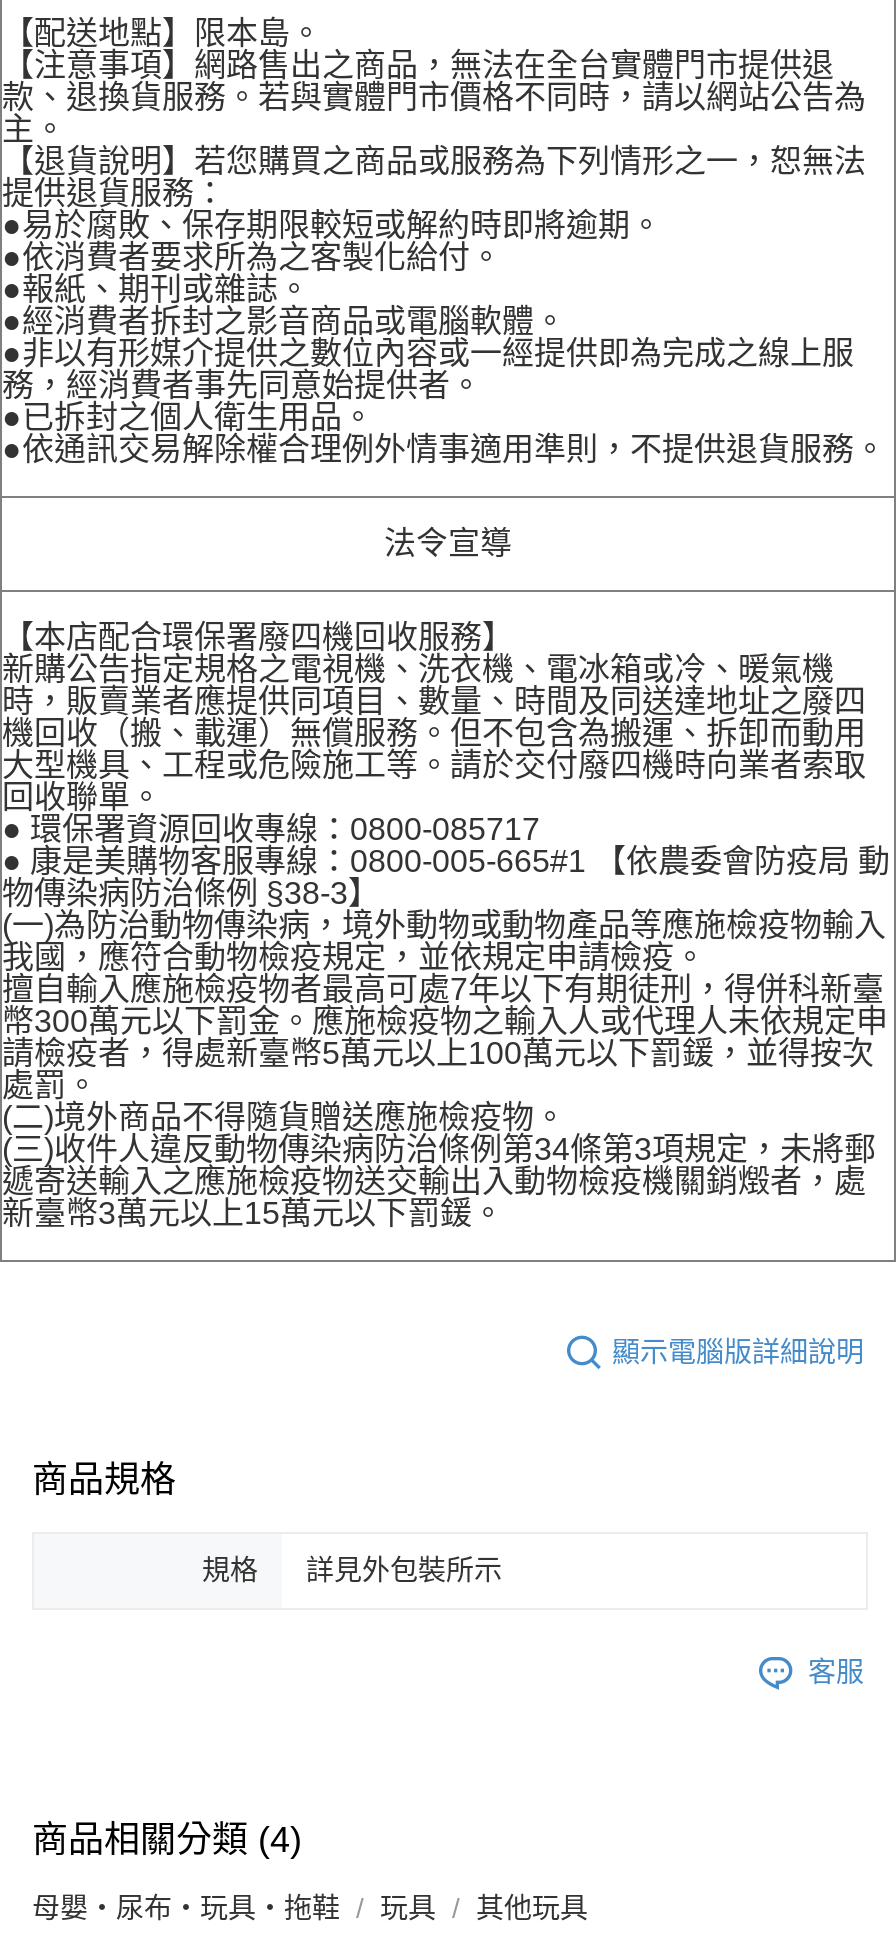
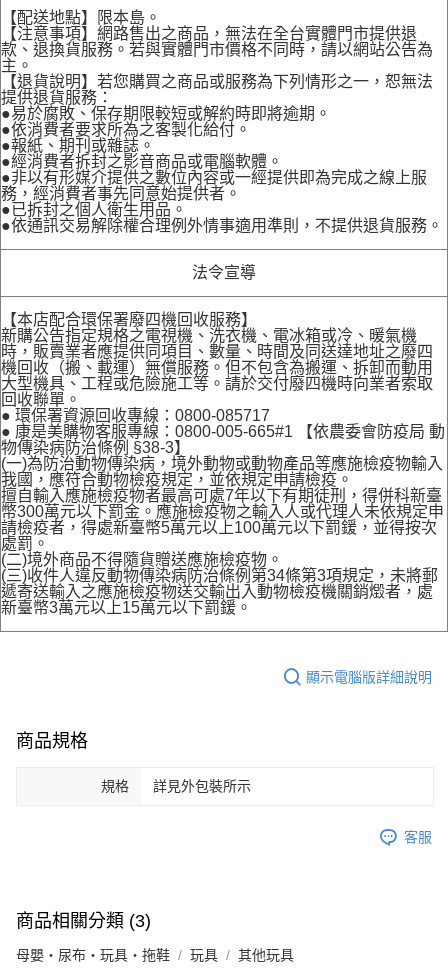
[32,1820,302,1860] 商品相關分類 (4) -> [16,911,151,931] 商品相關分類 (3)

